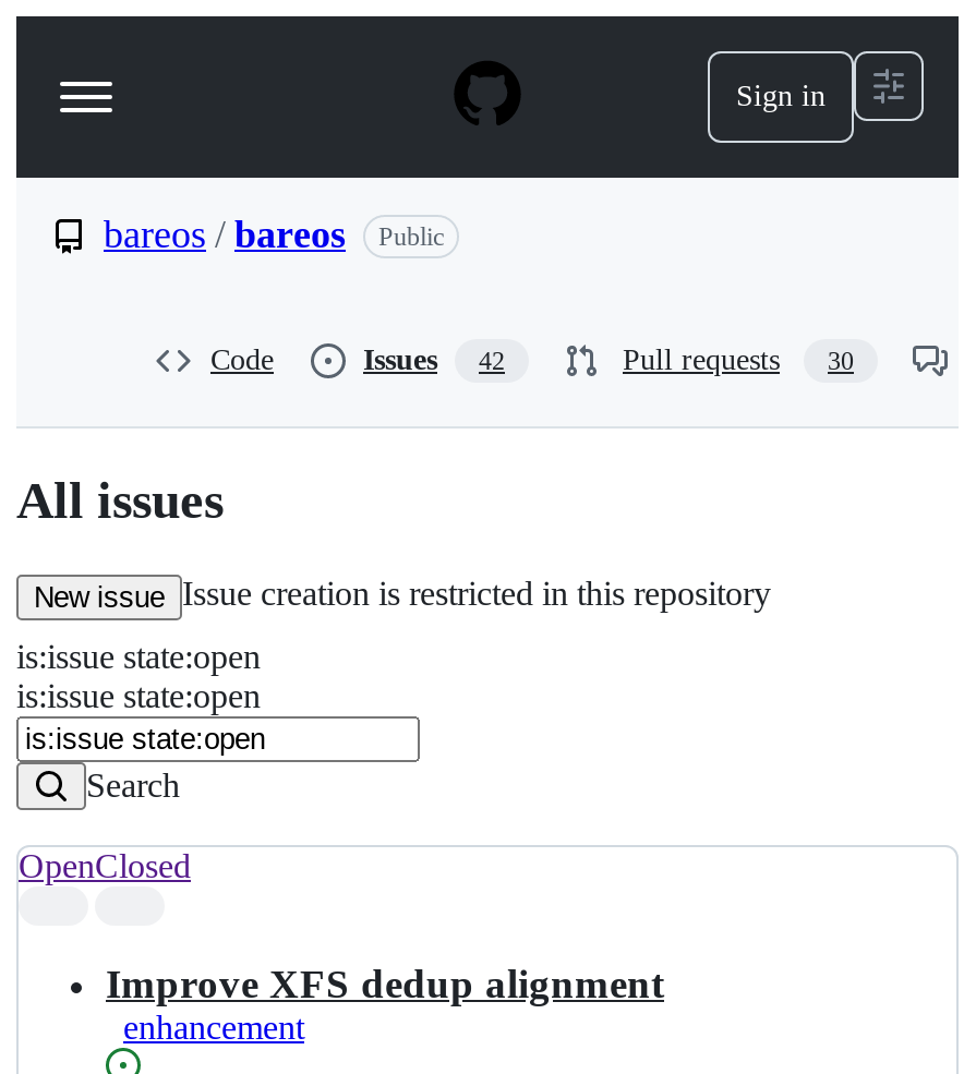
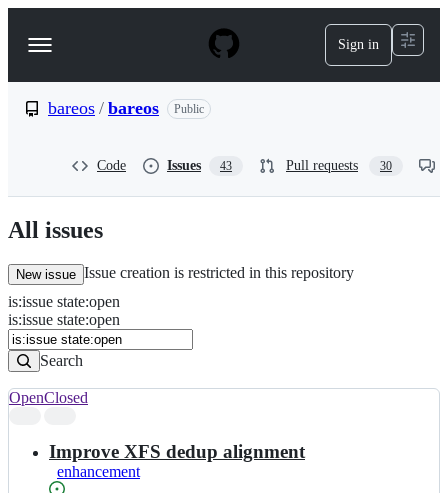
[363,343,505,376] Issues 42 -> [167,158,232,173] Issues 43

